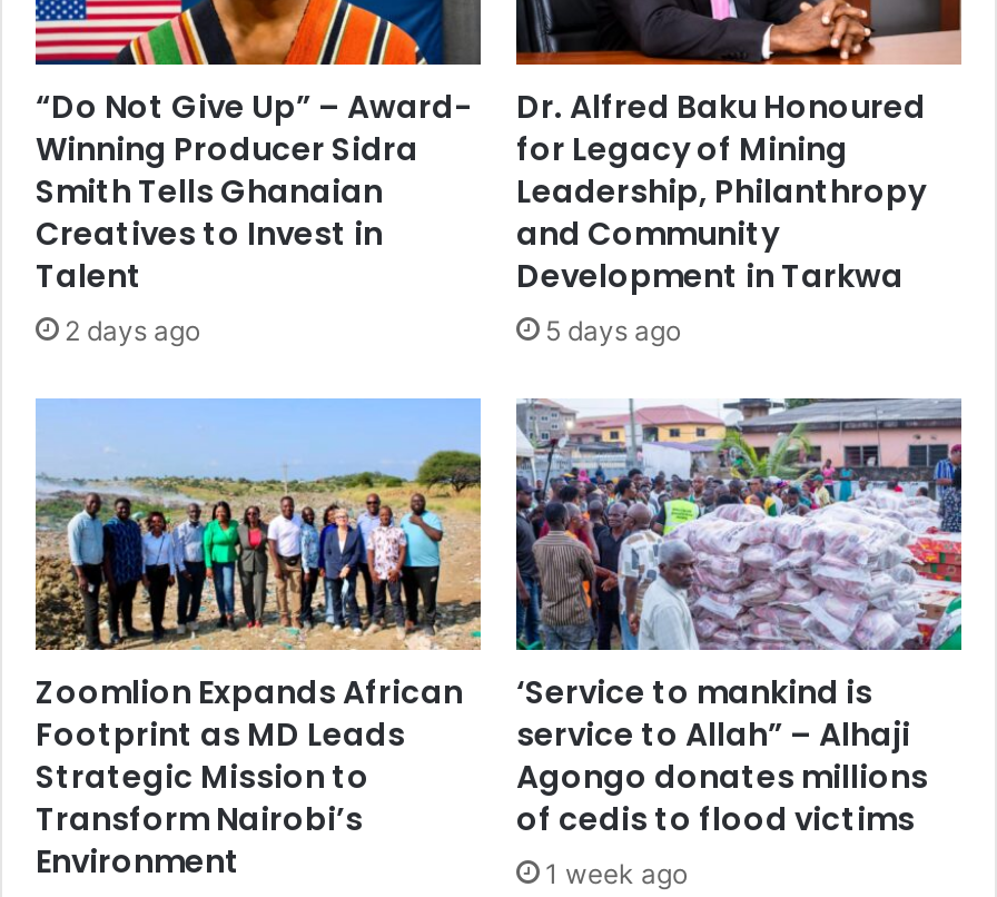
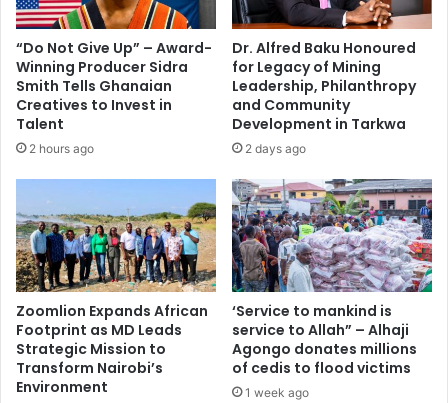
[65,314,200,348] 2 days ago -> [29,141,94,156] 2 hours ago
[545,314,681,348] 5 days ago -> [245,141,306,156] 2 days ago

